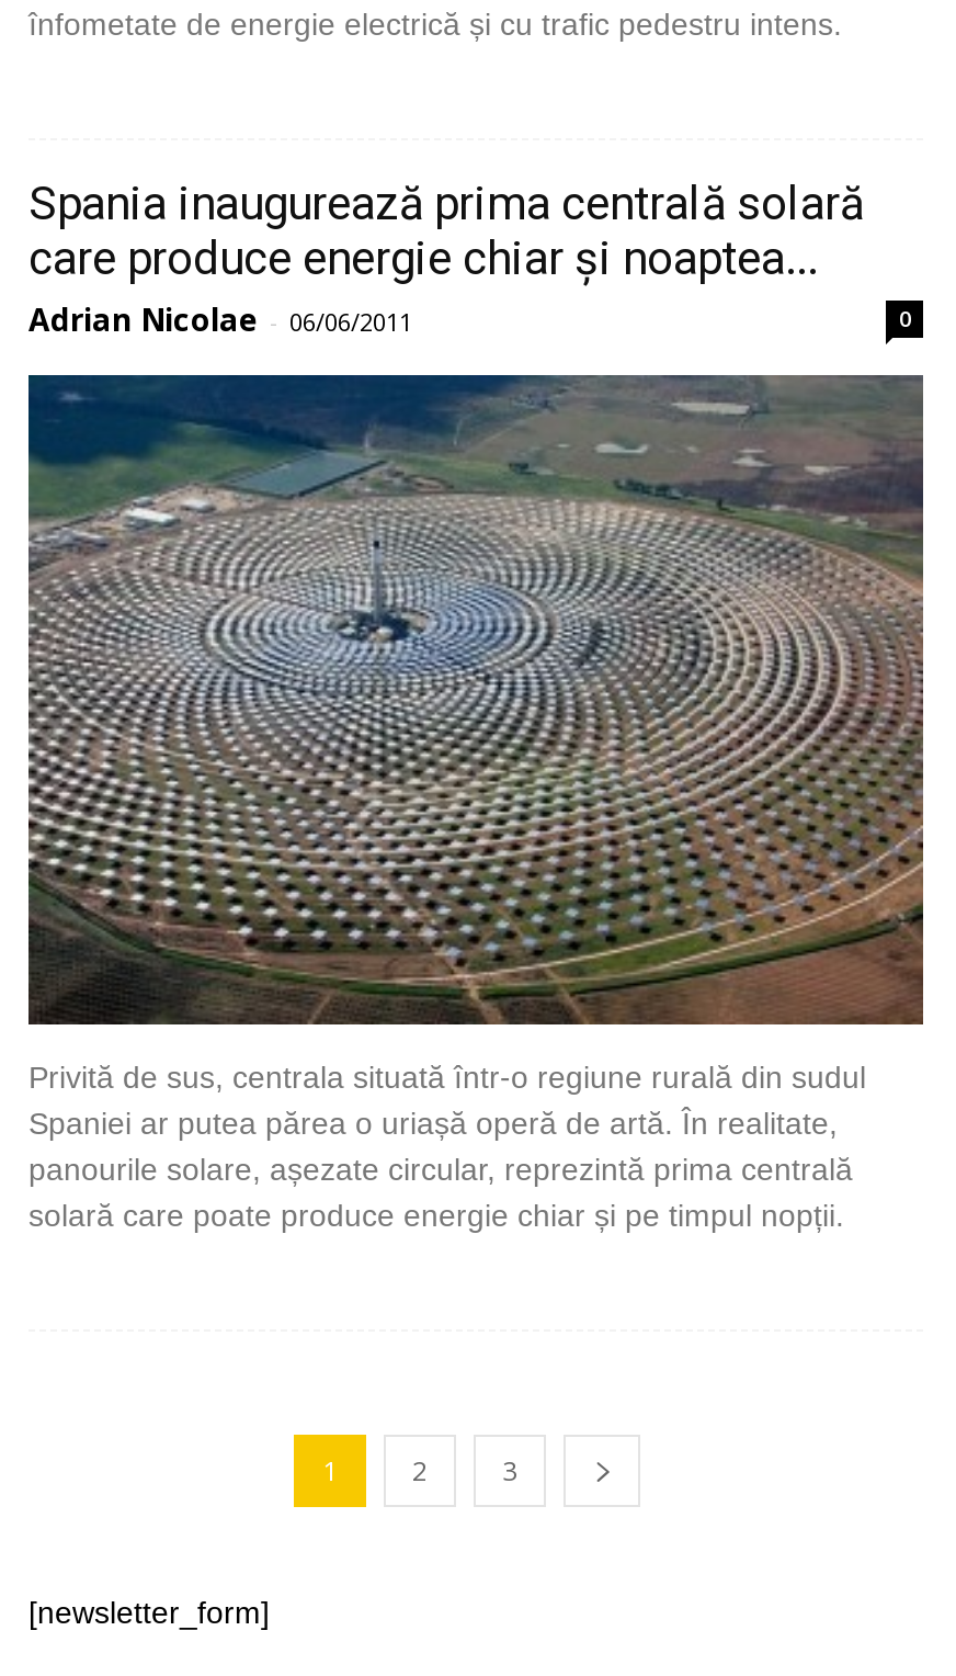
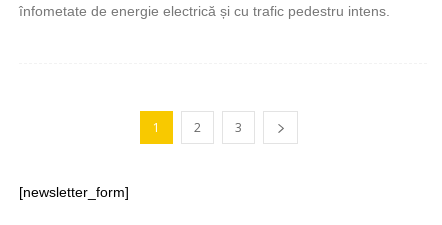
[29,178,912,340] Spania inaugurează prima centrală solară | care produce energie chiar și noaptea... | Adrian Nicolae - 06/06/2011 | 0 -> none
[26,373,925,1233] [image] | Privită de sus, centrala situată într-o regiune rurală din sudul | Spaniei ar putea părea o uriașă operă de artă. În realitate, | panourile solare, așezate circular, reprezintă prima centrală | solară care poate produce energie chiar și pe timpul nopții. -> none

